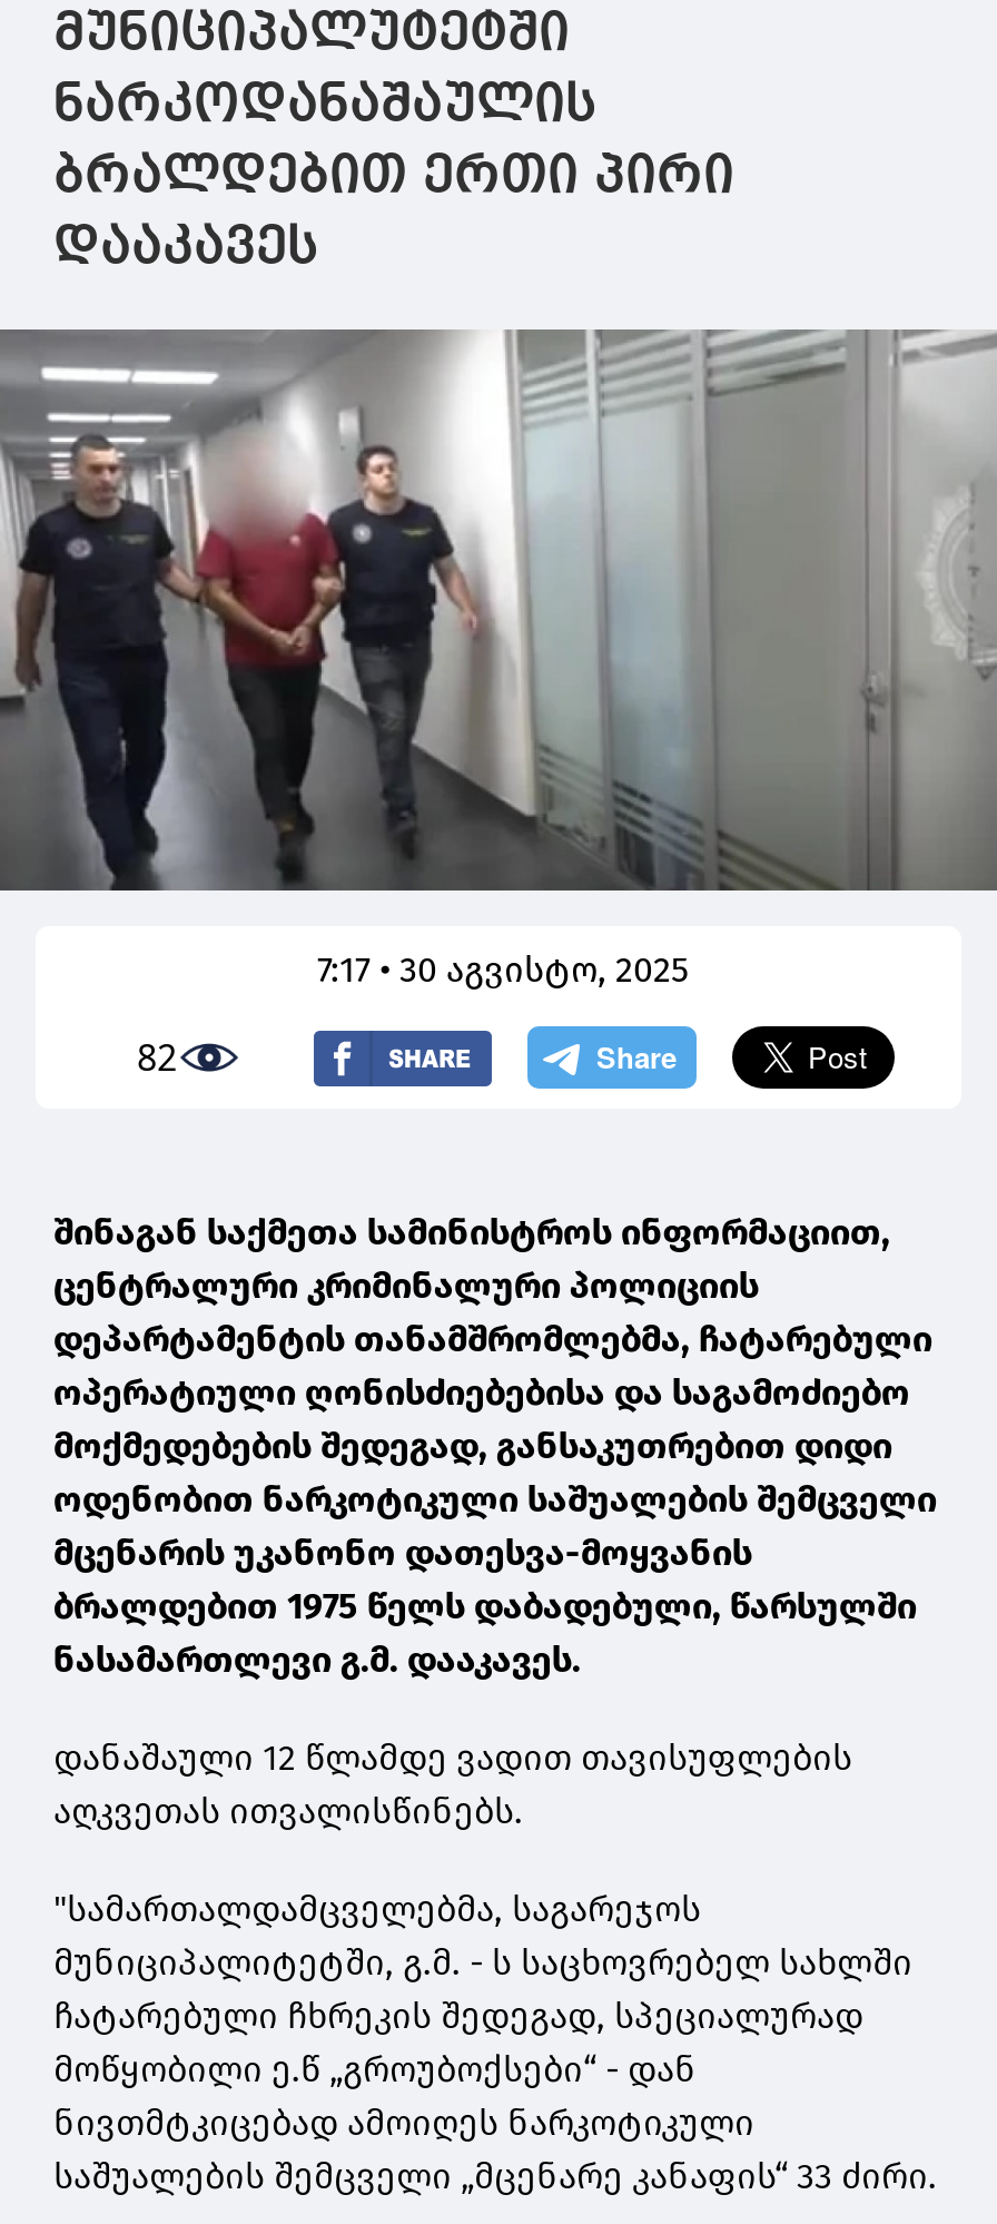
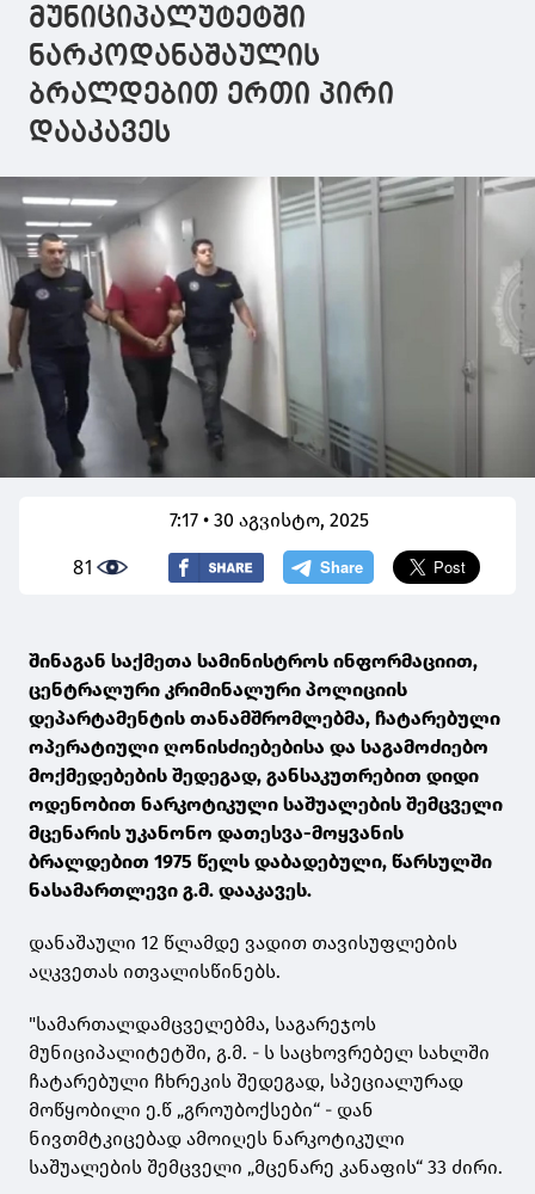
[137,1034,177,1083] 82 -> [73,554,95,581] 81

